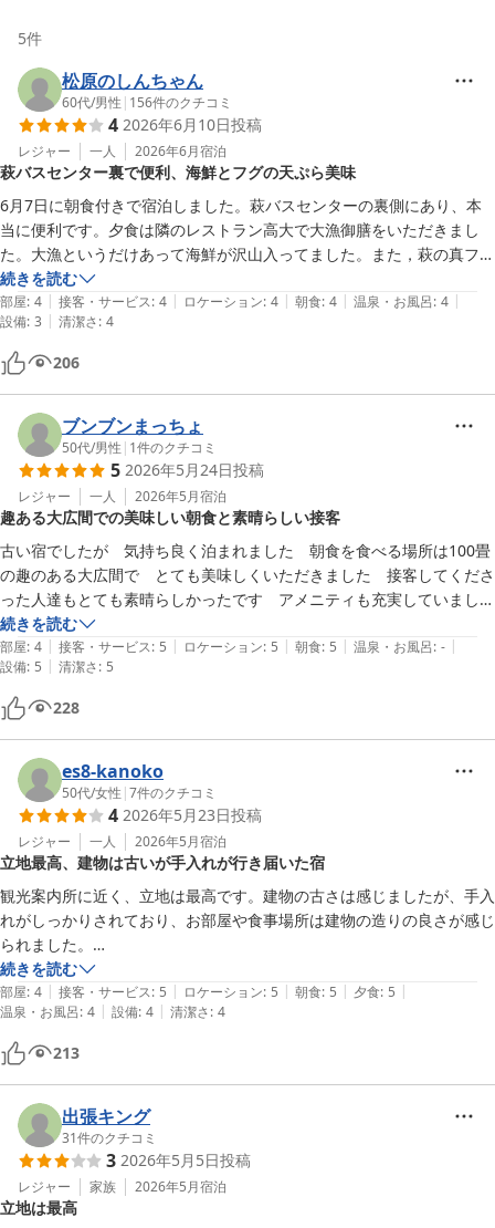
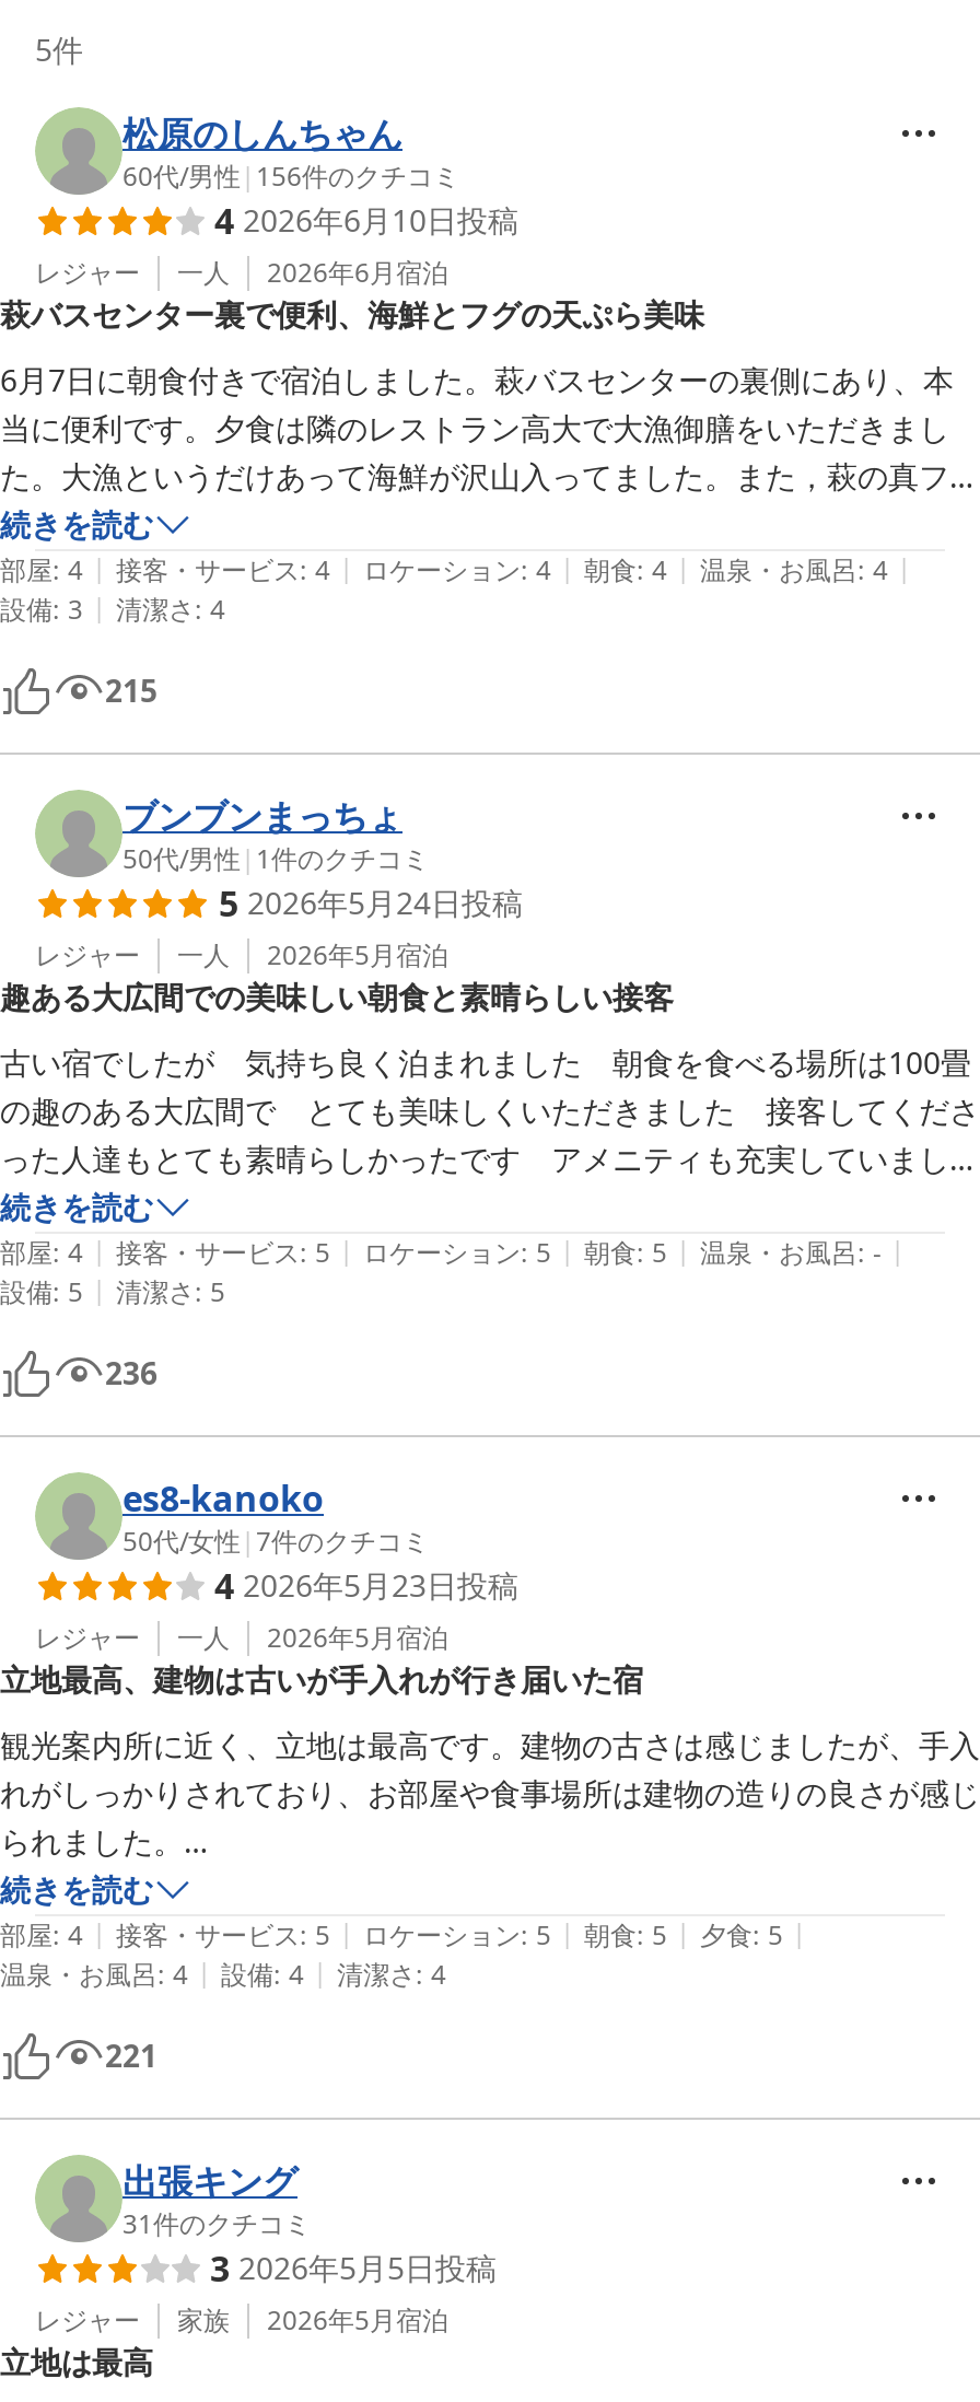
[53,352,80,373] 206 -> [105,669,157,711] 215
[53,697,80,718] 228 -> [105,1352,157,1394] 236
[53,1042,80,1063] 213 -> [105,2034,157,2076] 221

